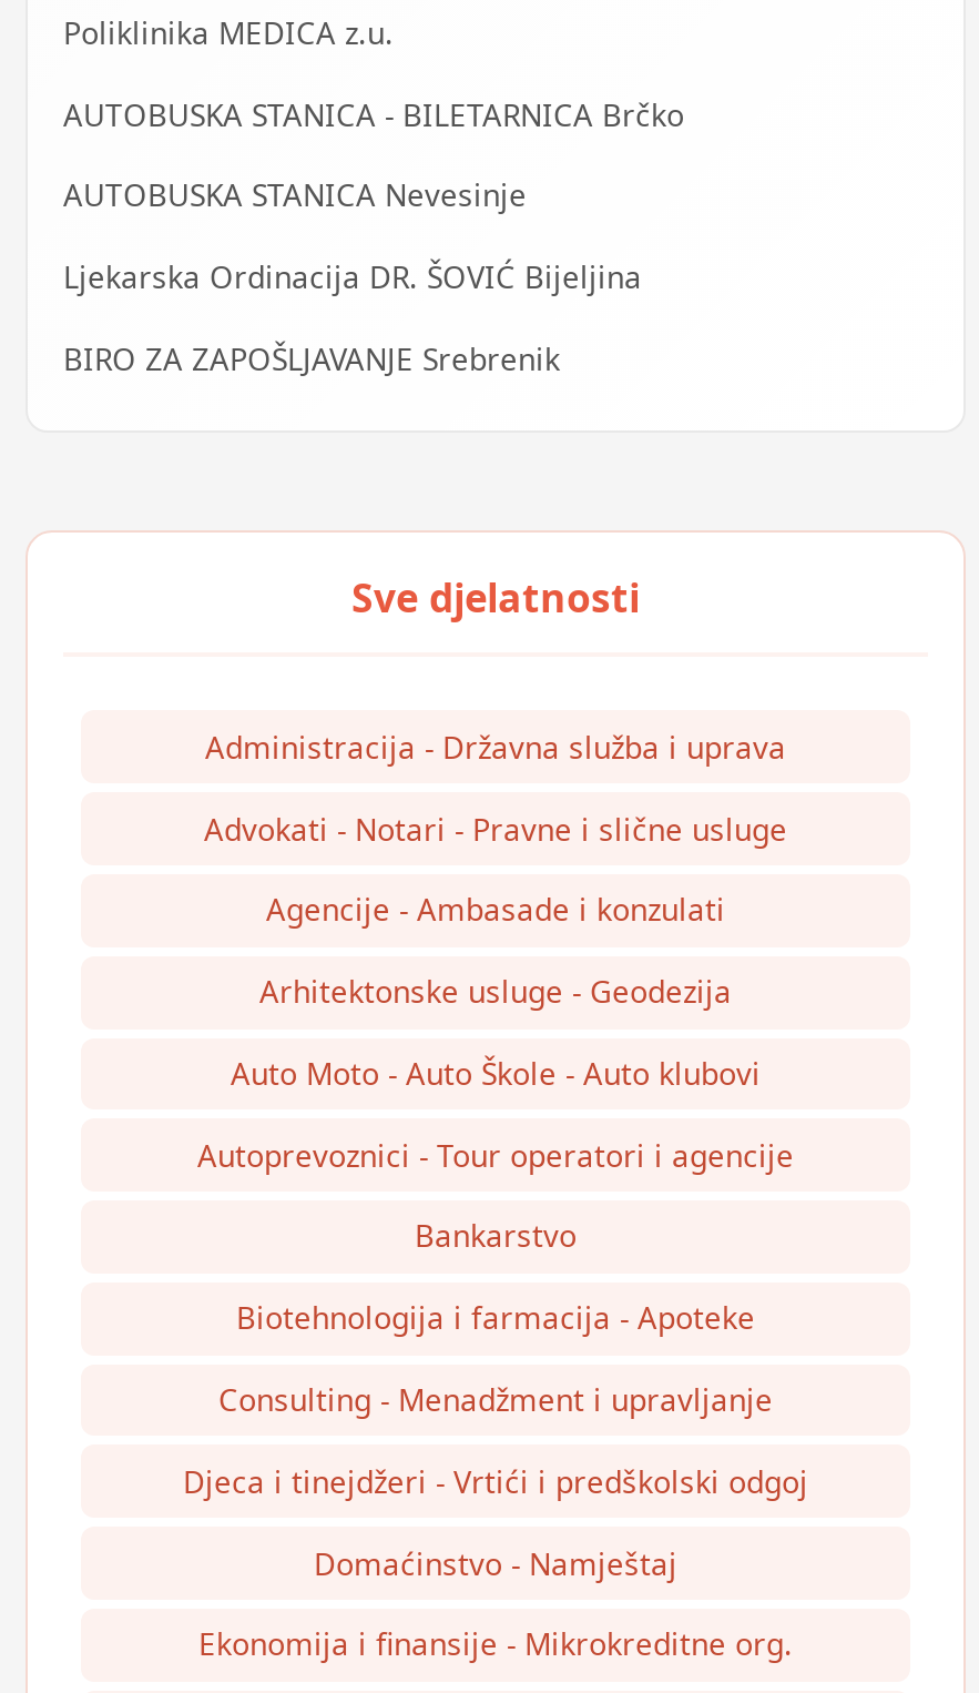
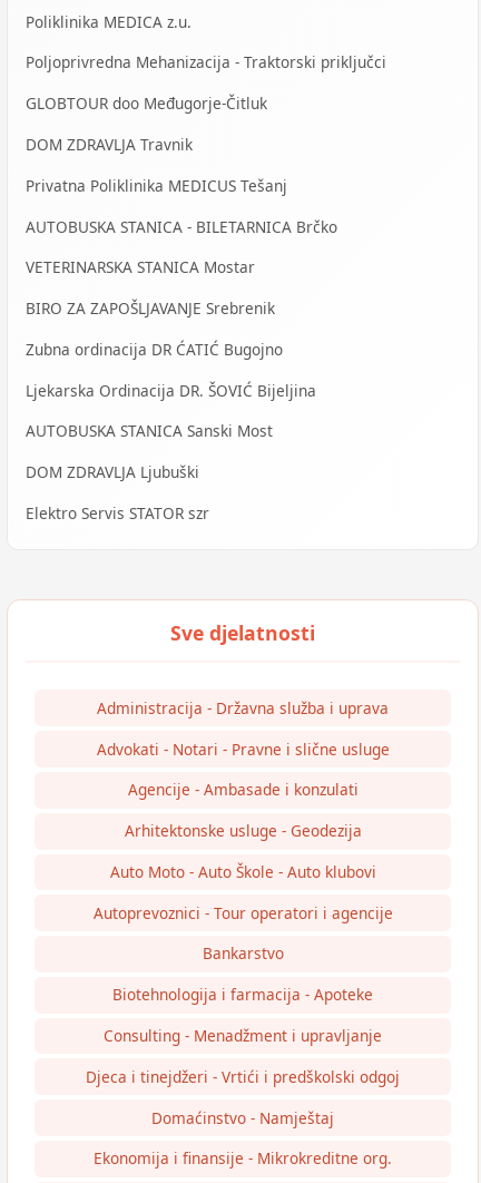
none -> [26,52,386,196] Poljoprivredna Mehanizacija - Traktorski priključci | GLOBTOUR doo Međugorje-Čitluk | DOM ZDRAVLJA Travnik | Privatna Poliklinika MEDICUS Tešanj
[63,174,527,216] AUTOBUSKA STANICA Nevesinje -> [26,257,255,278] VETERINARSKA STANICA Mostar
moved [63,255,642,297] -> [26,380,316,401]: Ljekarska Ordinacija DR. ŠOVIĆ Bijeljina
none -> [26,339,283,524] Zubna ordinacija DR ĆATIĆ Bugojno | AUTOBUSKA STANICA Sanski Most | DOM ZDRAVLJA Ljubuški | Elektro Servis STATOR szr

